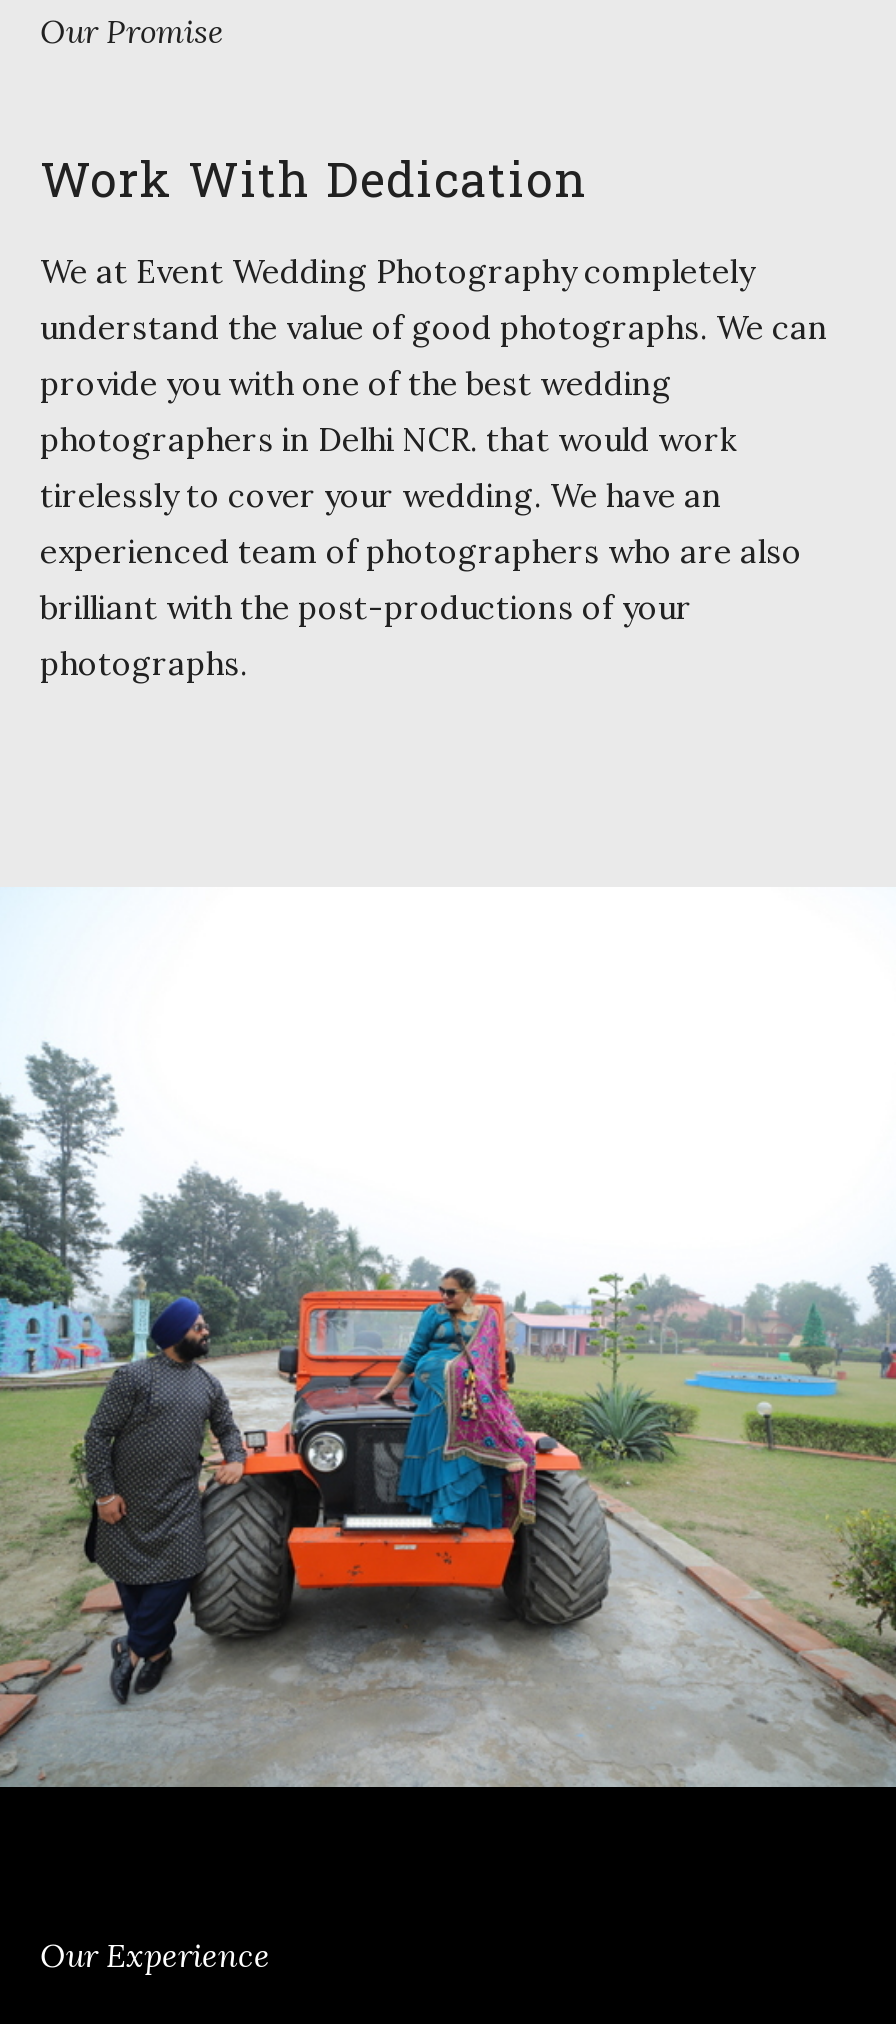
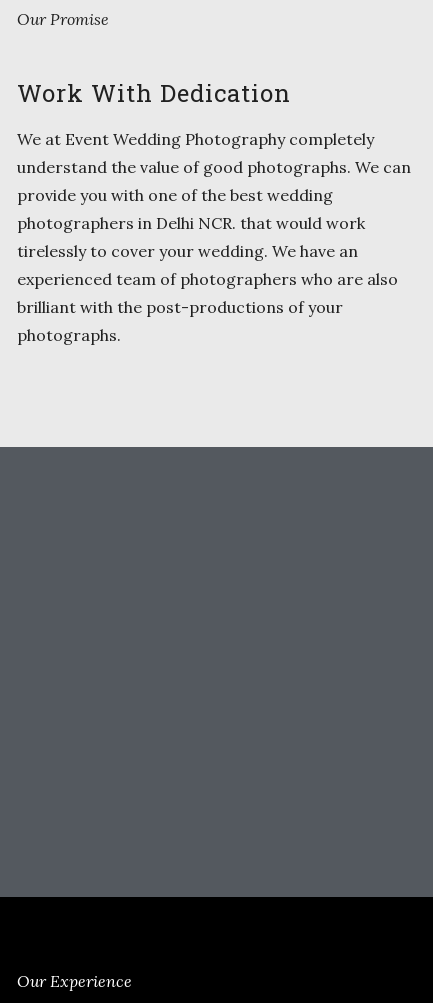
[6,887,890,1787] [image] -> none

